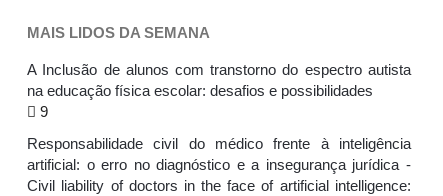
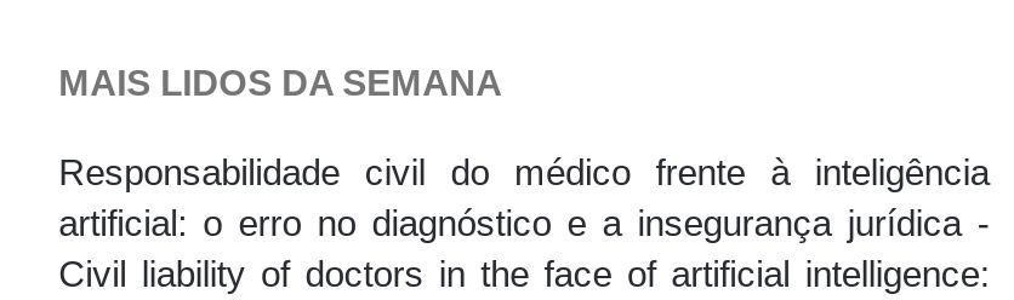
[27,61,411,120] A Inclusão de alunos com transtorno do espectro autista | na educação física escolar: desafios e possibilidades | 9 -> none

